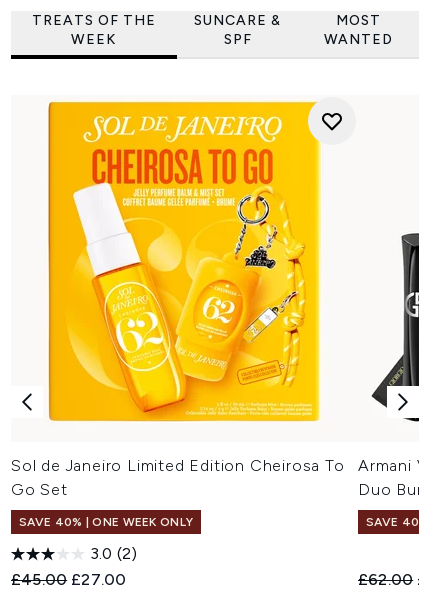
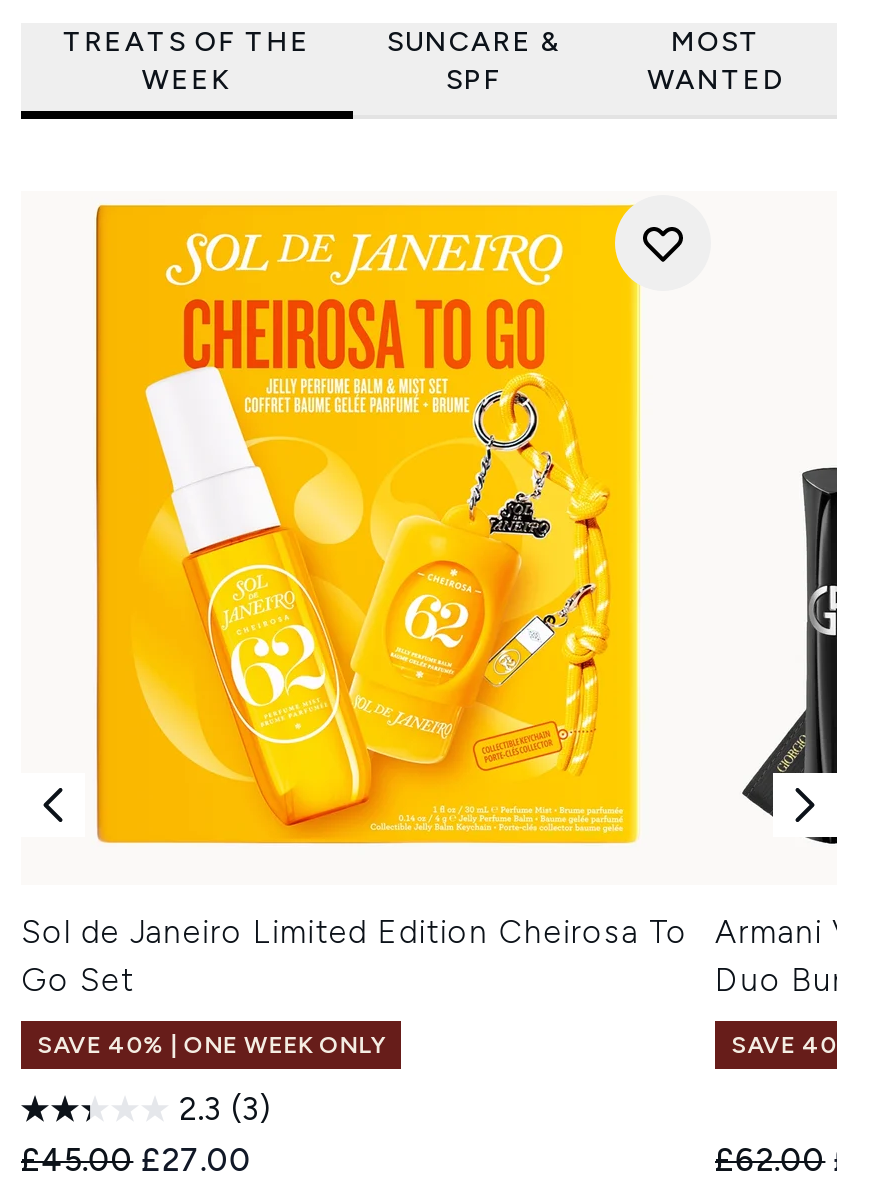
[90,544,137,563] 3.0 (2) -> [179,1089,271,1127] 2.3 (3)

